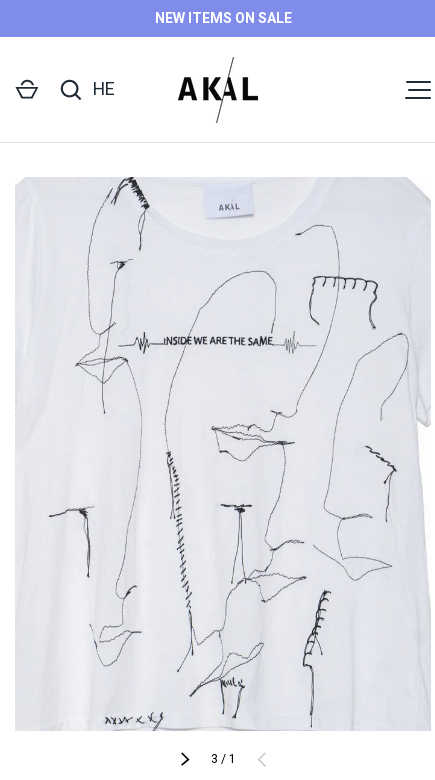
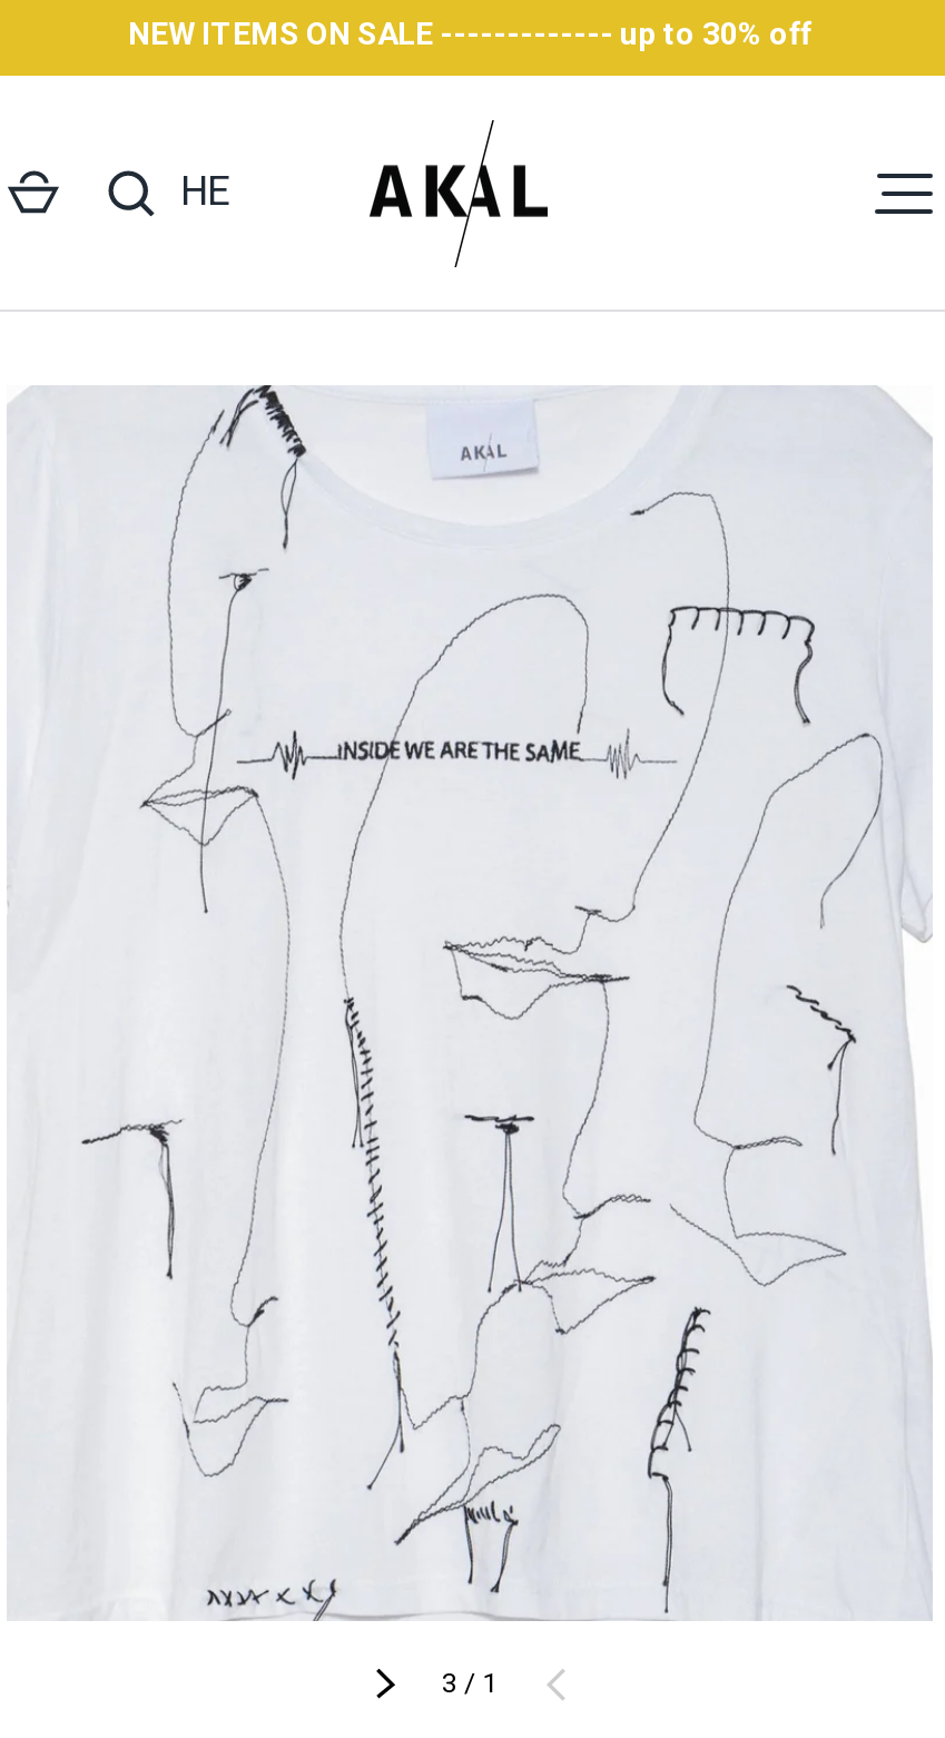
[154,8,291,29] NEW ITEMS ON SALE -> [128,11,811,58] NEW ITEMS ON SALE ------------- up to 30% off

